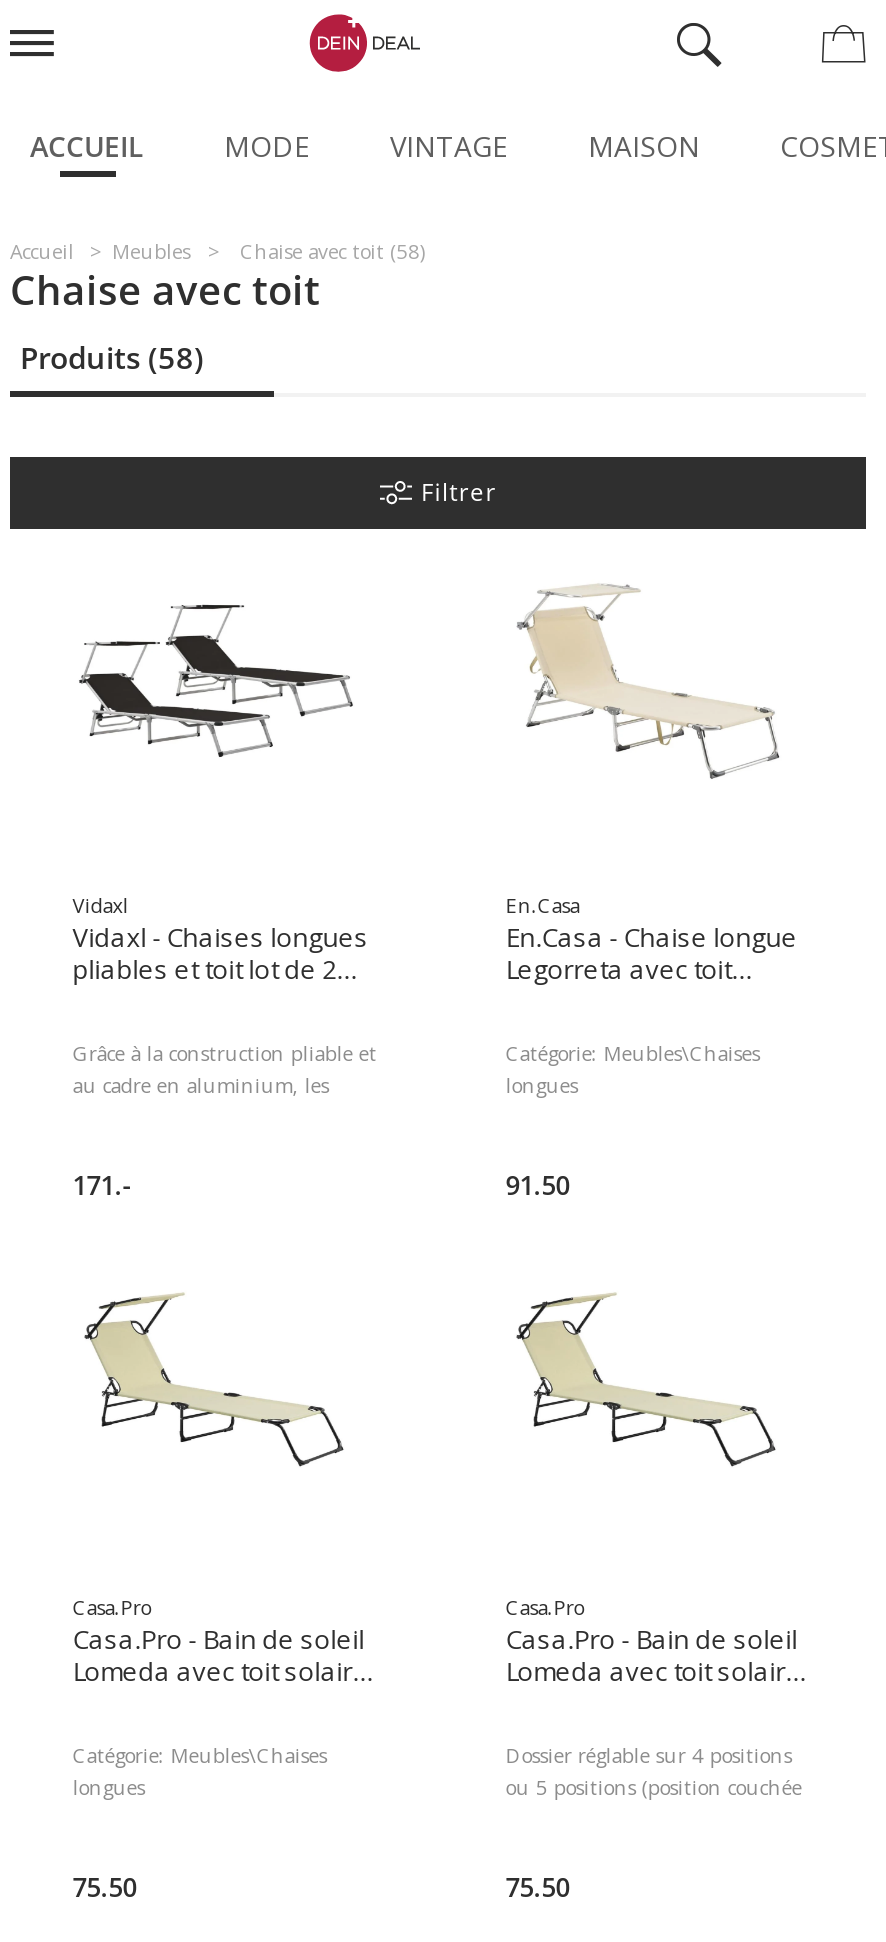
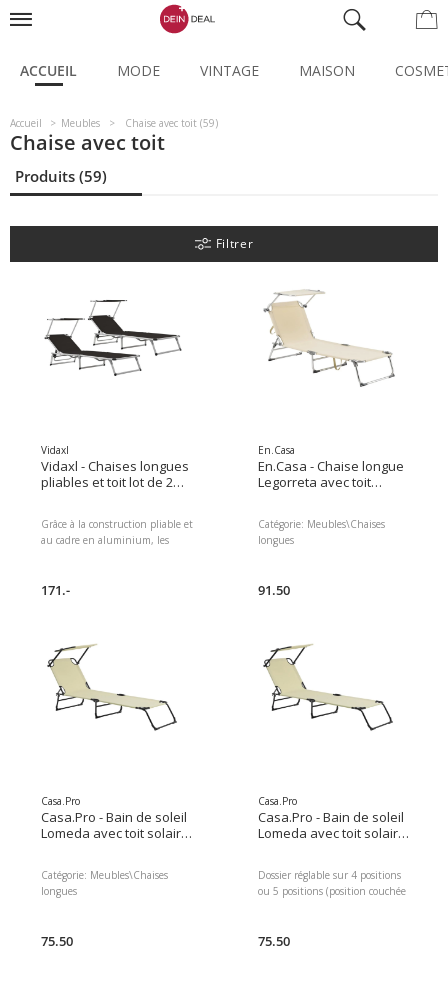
[240,237,426,265] Chaise avec toit (58) -> [125,116,218,130] Chaise avec toit (59)
[20,337,204,377] Produits (58) -> [15,166,107,186] Produits (59)

